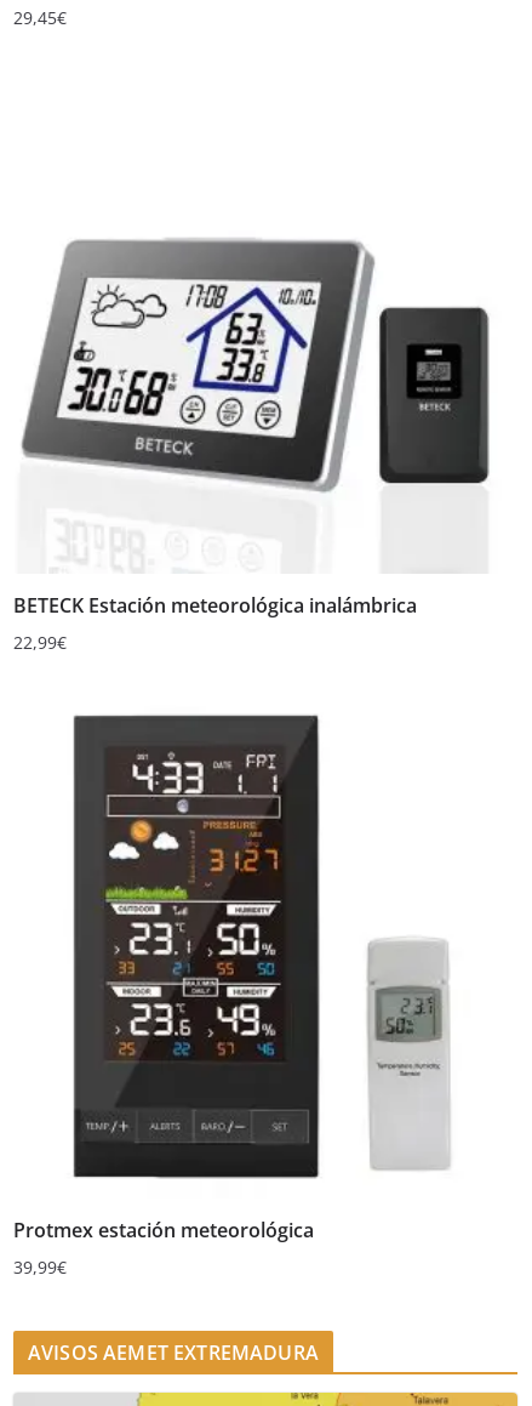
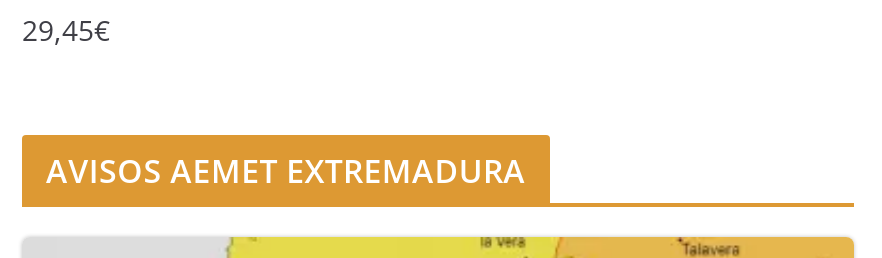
[22,238,490,494] [image] -> none
[13,592,417,654] BETECK Estación meteorológica inalámbrica | 22,99€ -> none
[13,715,321,1279] [image] | Protmex estación meteorológica | 39,99€ -> none
[366,939,451,1171] [image] -> none

